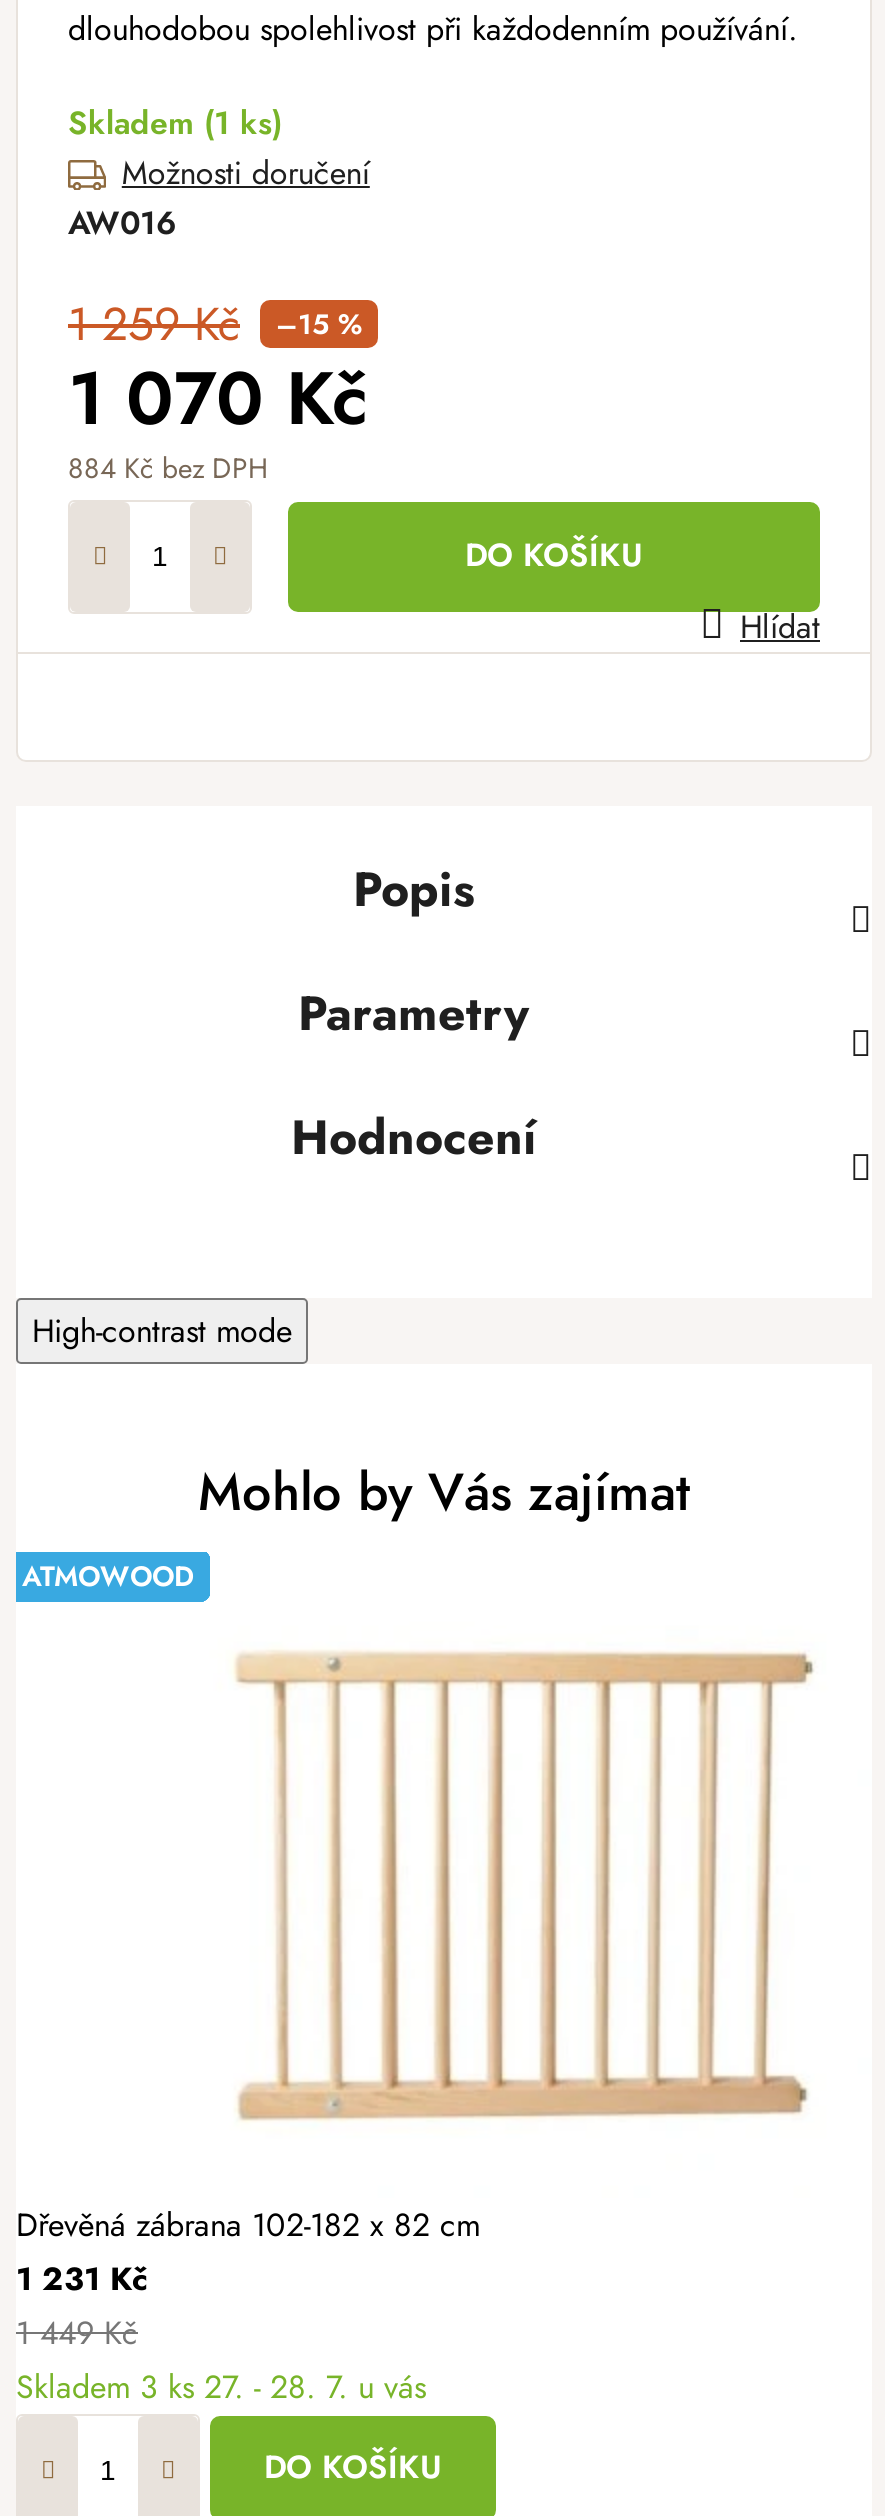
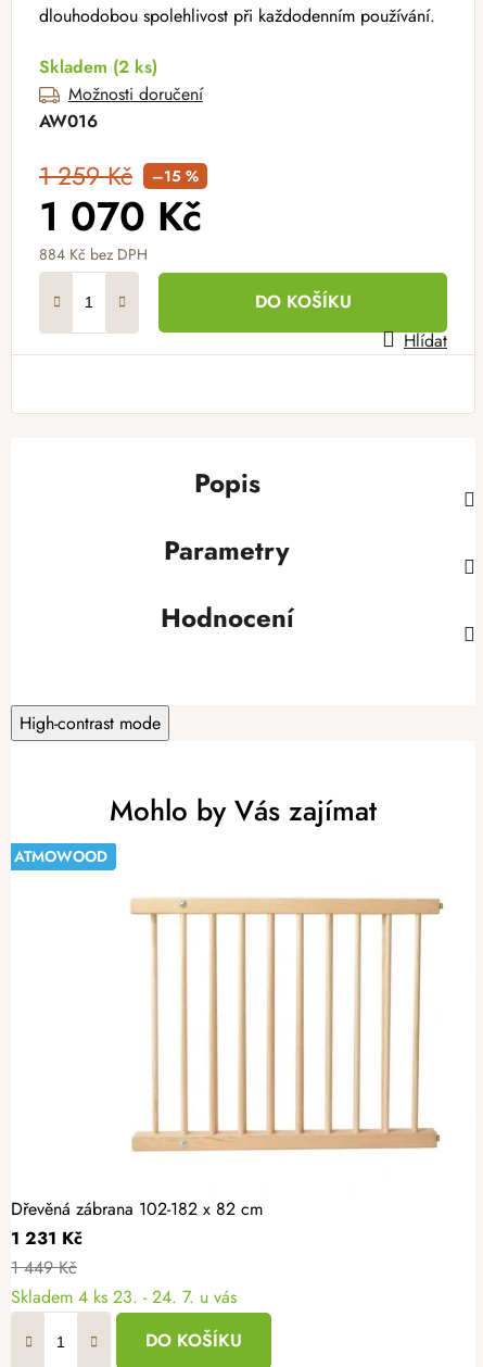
[68,100,282,146] Skladem (1 ks) -> [39,54,157,79] Skladem (2 ks)
[16,2364,426,2410] Skladem 3 ks 27. - 28. 7. u vás -> [11,1284,237,1309] Skladem 4 ks 23. - 24. 7. u vás

